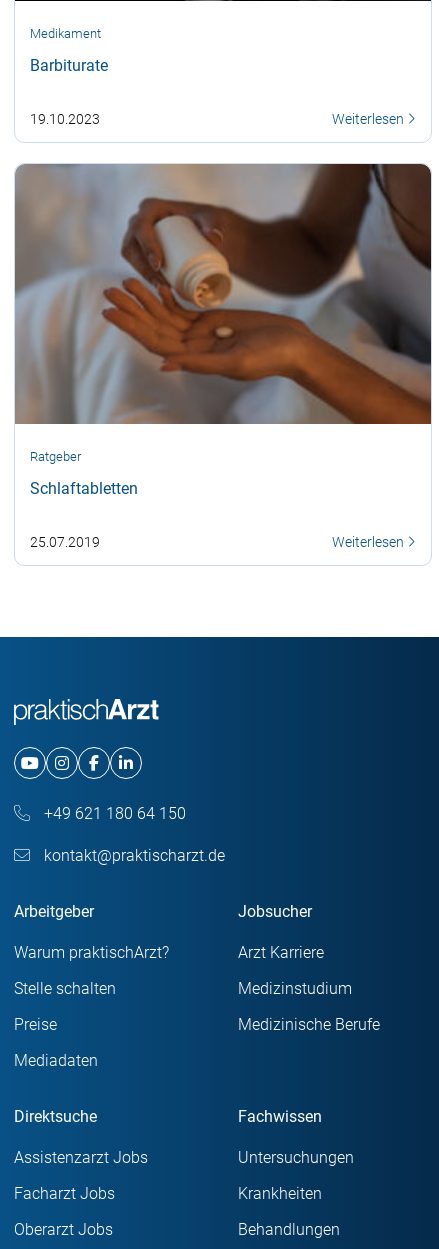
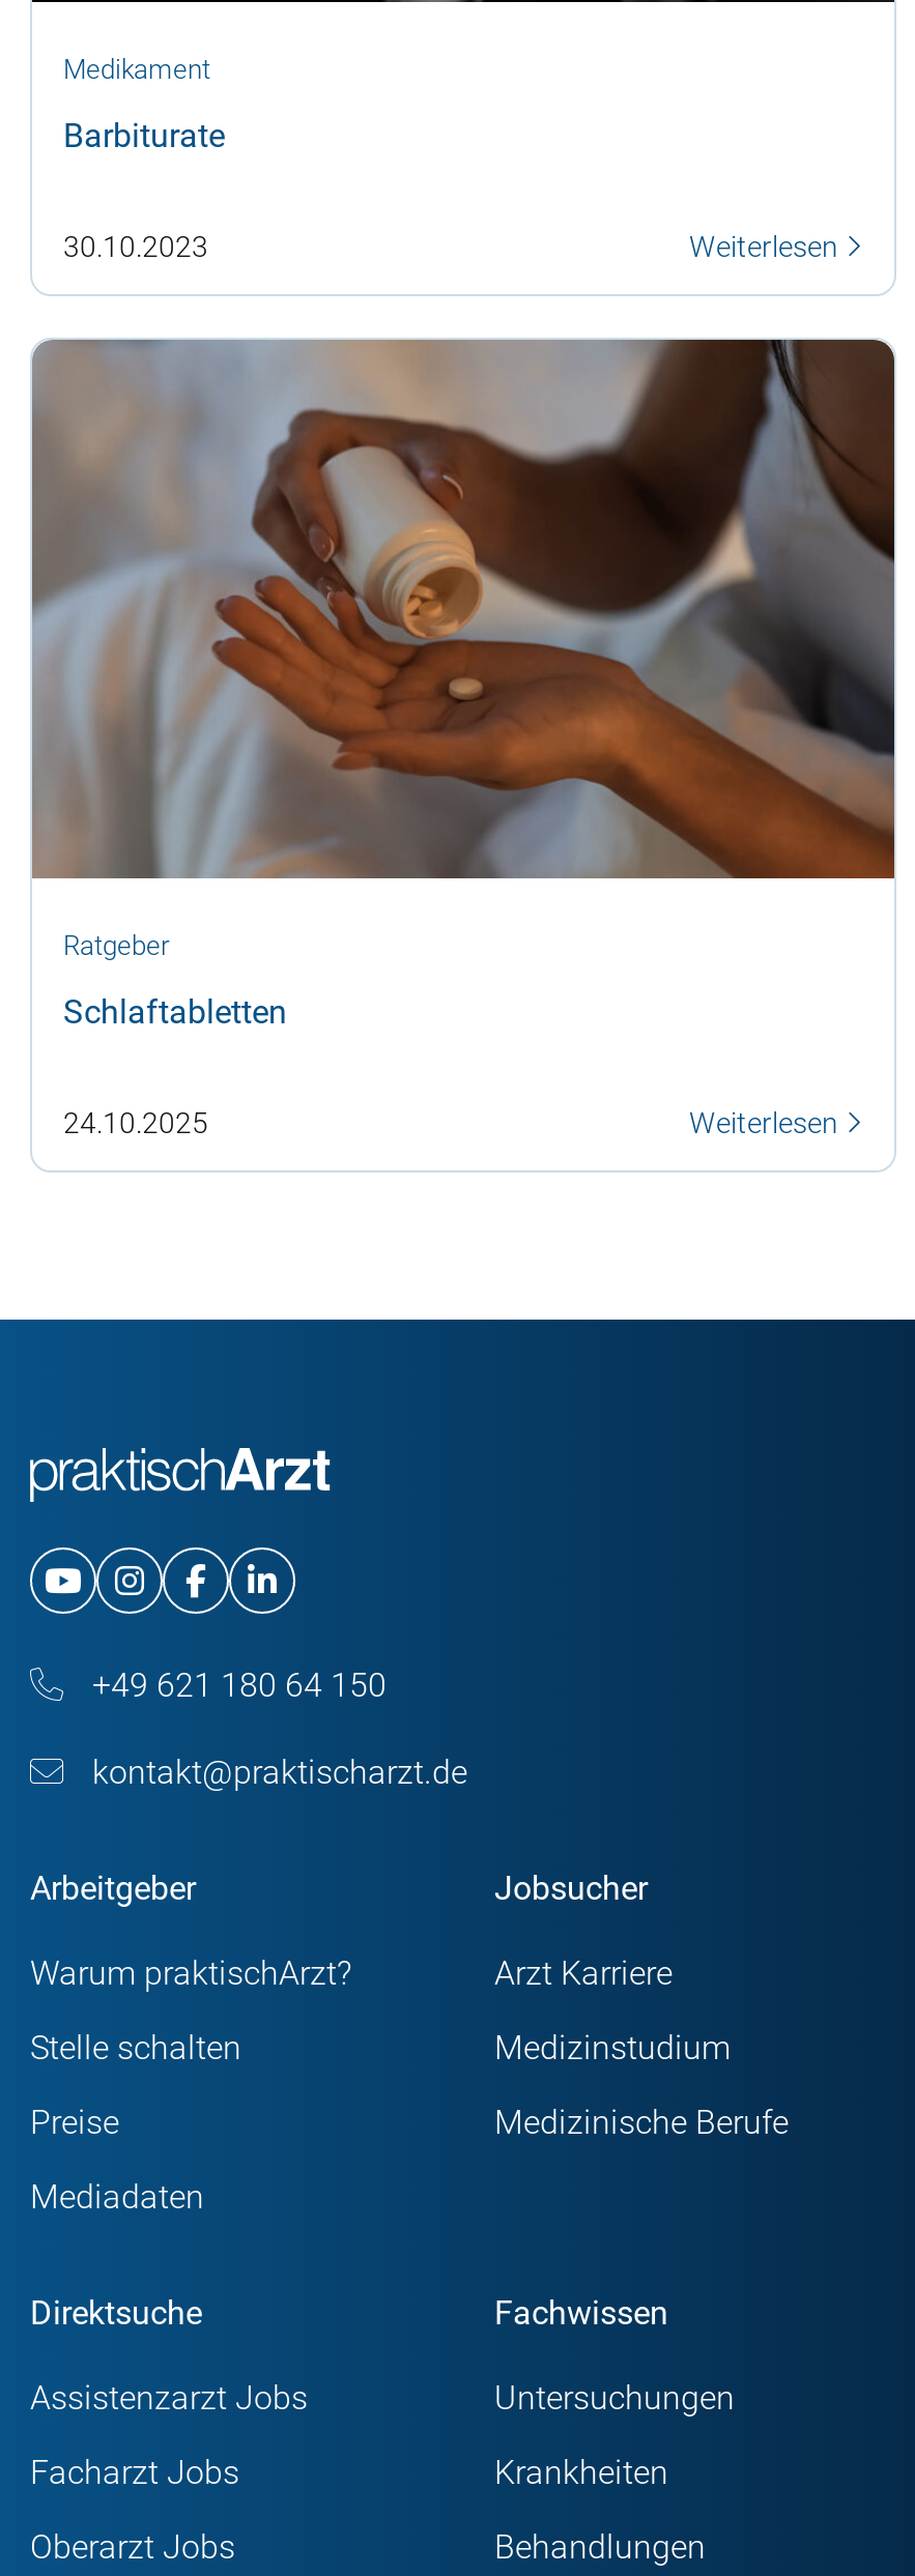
[30,111,100,127] 19.10.2023 -> [63,230,208,263] 30.10.2023
[30,534,100,550] 25.07.2019 -> [63,1106,208,1139] 24.10.2025

